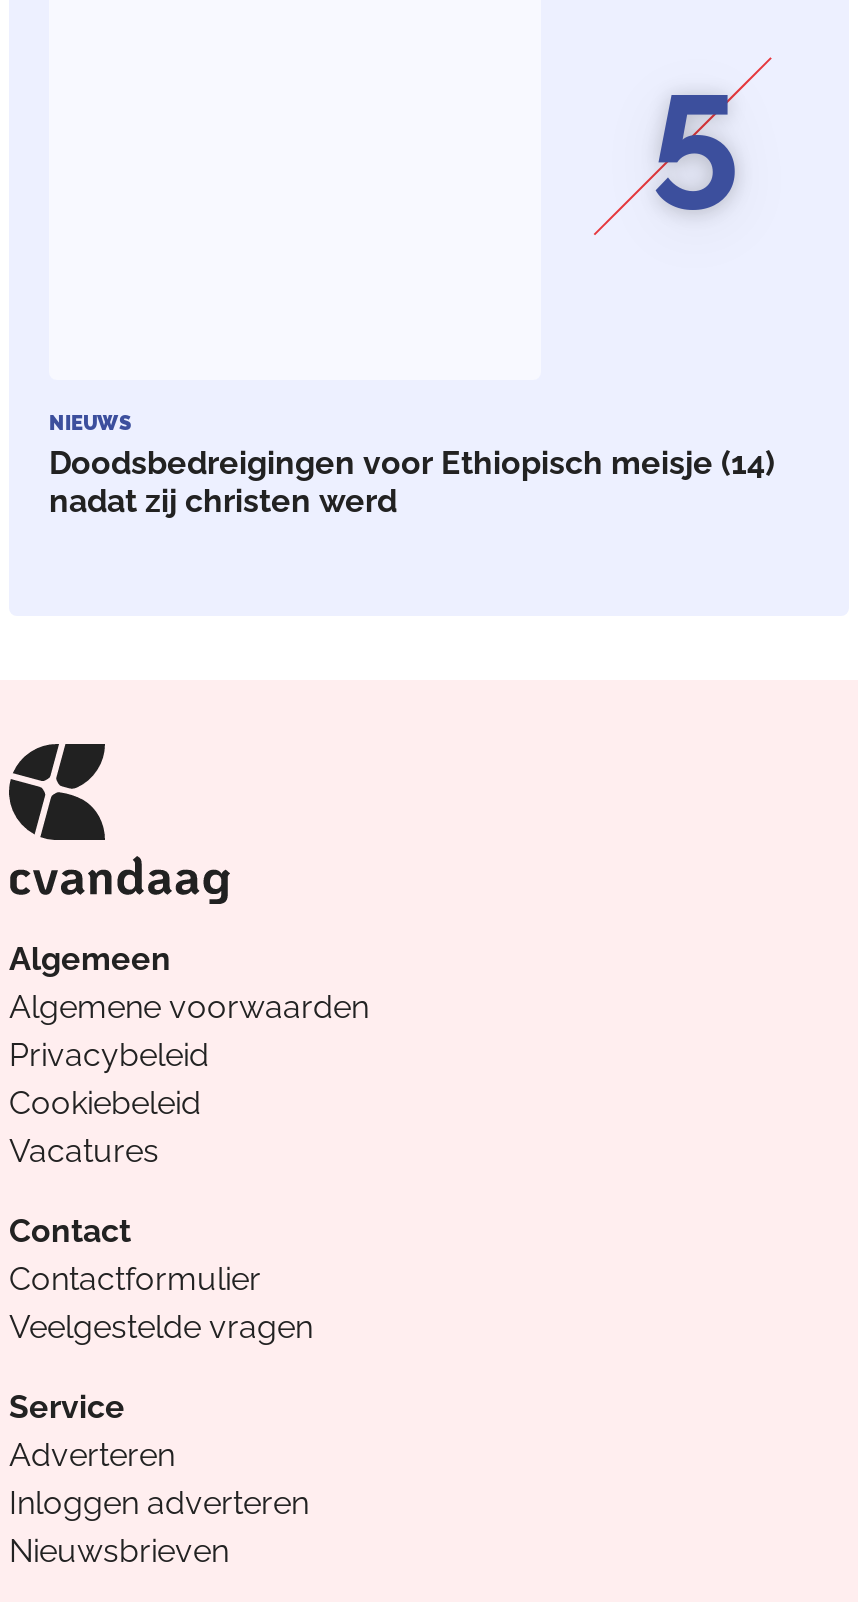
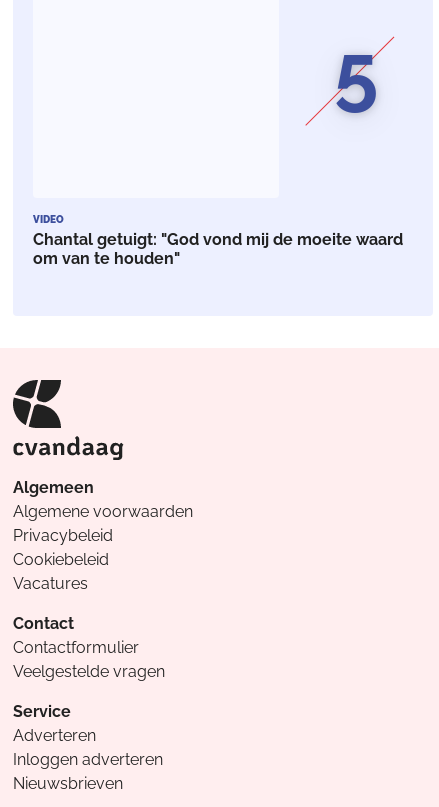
[49,412,775,520] NIEUWS | Doodsbedreigingen voor Ethiopisch meisje (14) | nadat zij christen werd -> [33,214,403,268] VIDEO | Chantal getuigt: "God vond mij de moeite waard | om van te houden"

